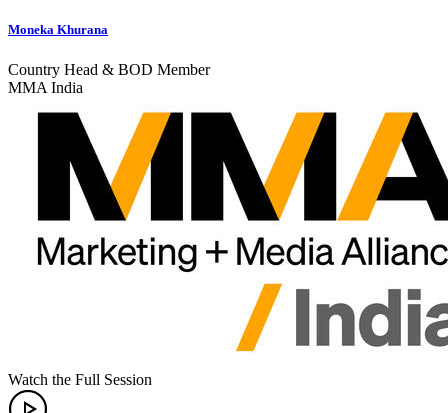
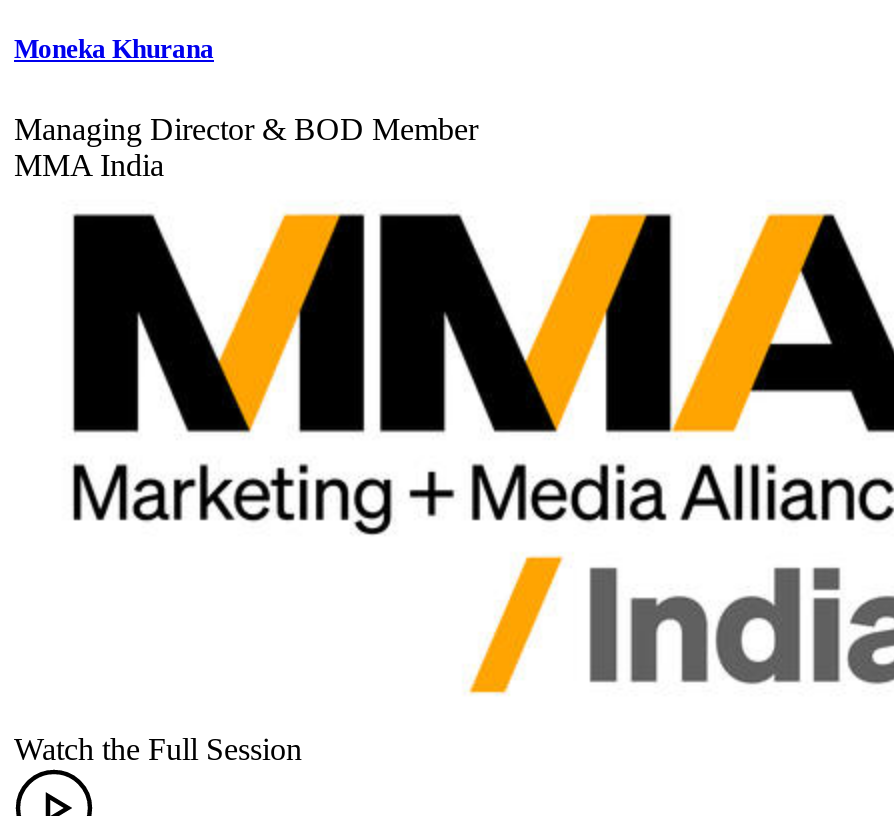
[8,61,210,78] Country Head & BOD Member -> [14,111,478,145] Managing Director & BOD Member

